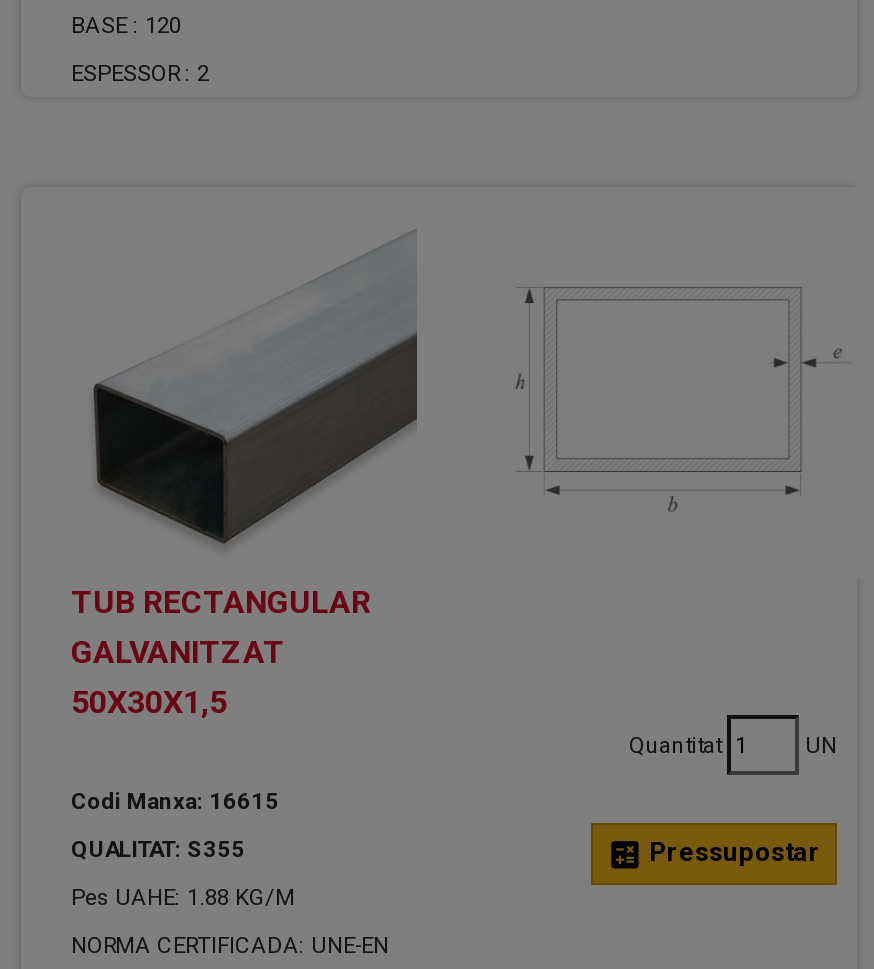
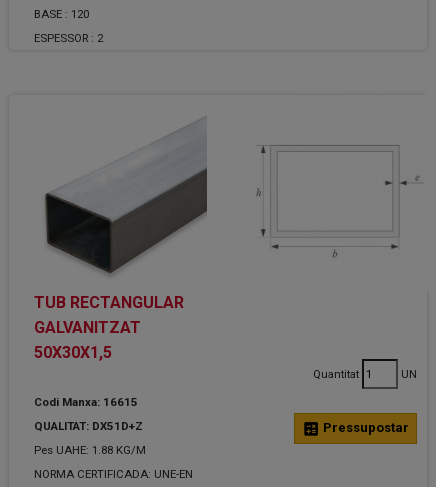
[71,835,245,863] QUALITAT: S355 -> [34,419,143,433] QUALITAT: DX51D+Z

